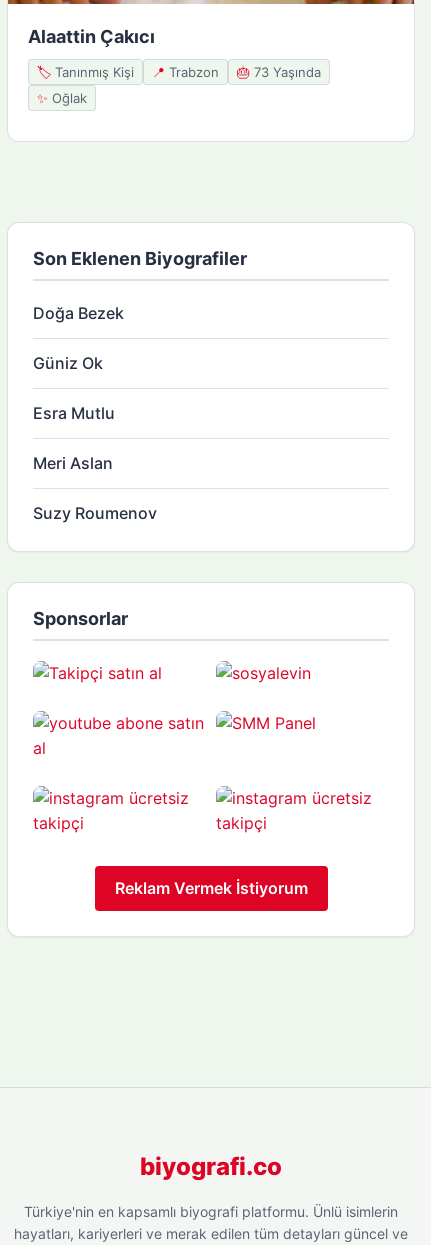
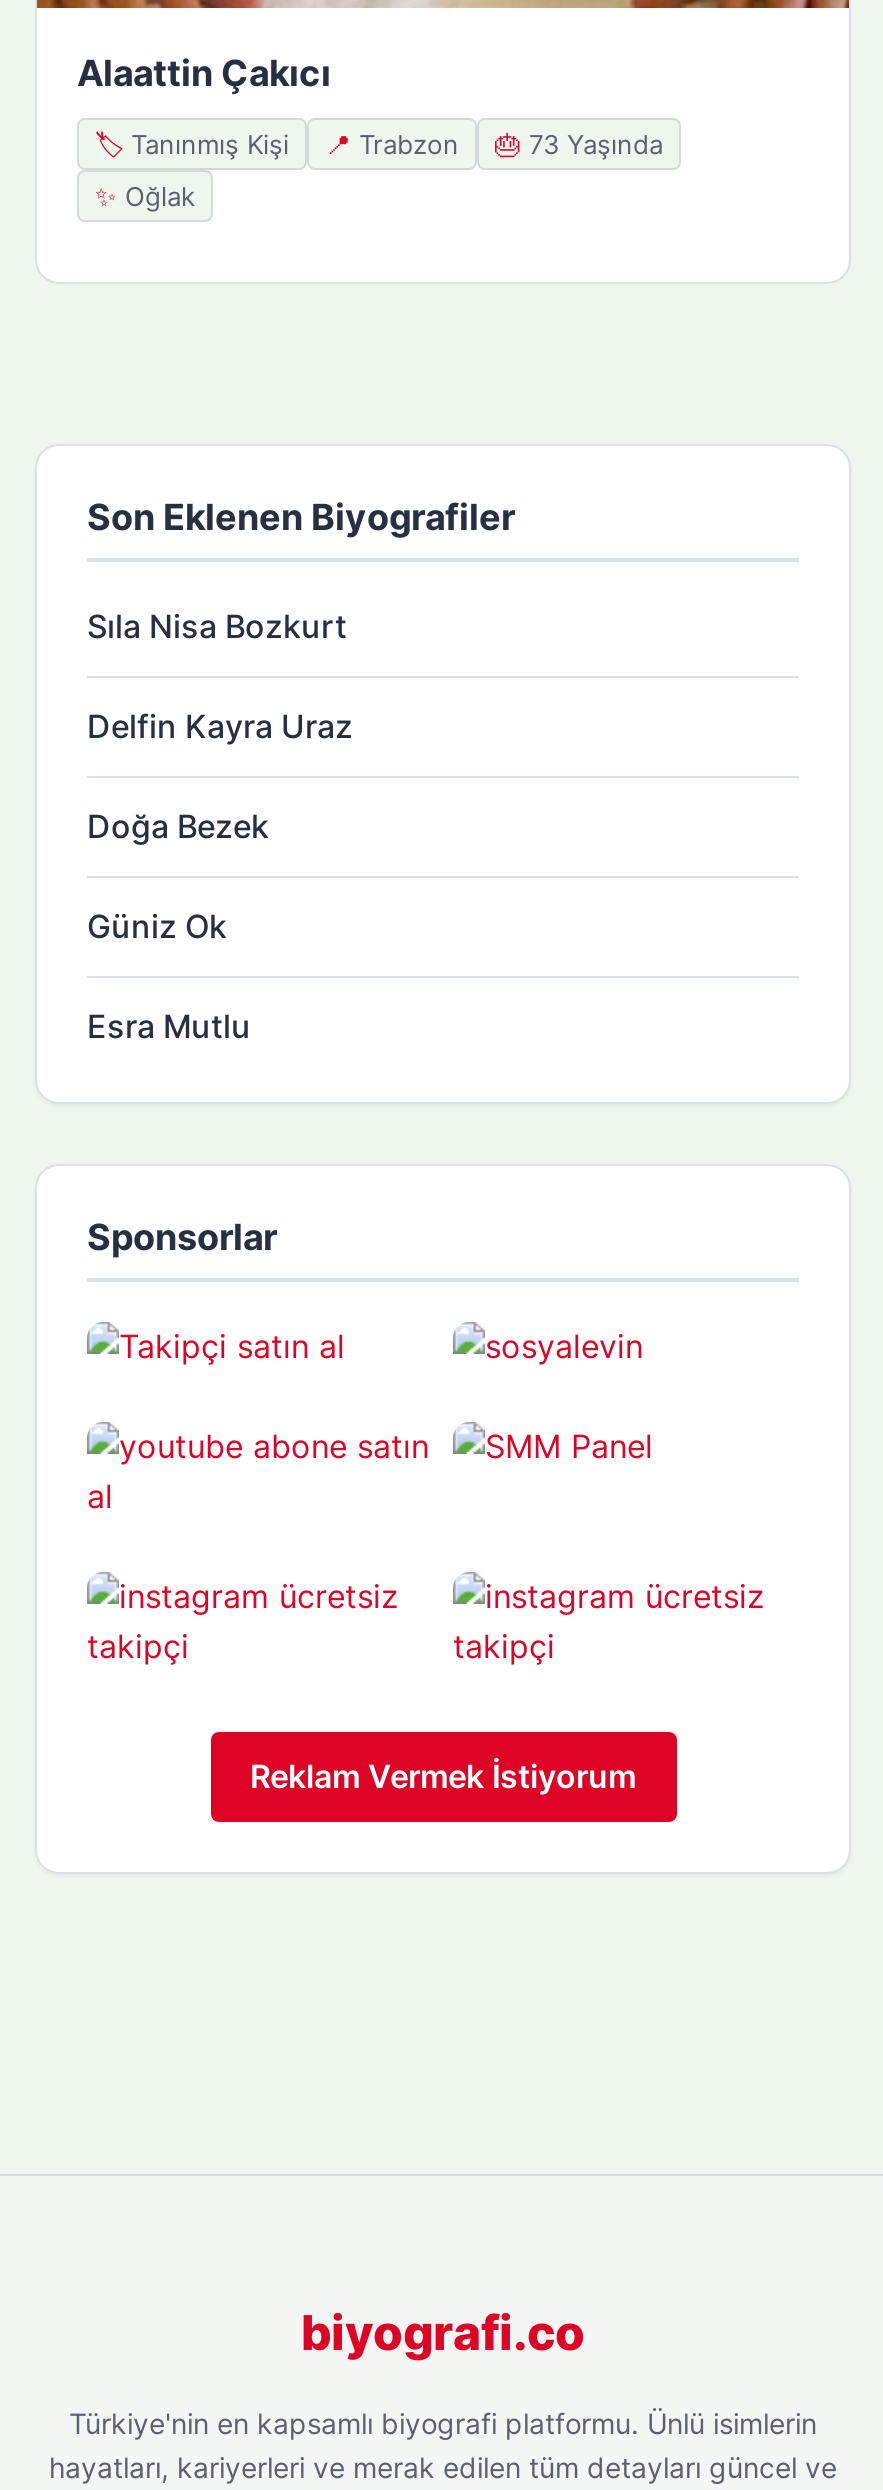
none -> [87,605,353,745] Sıla Nisa Bozkurt | Delfin Kayra Uraz
moved [33,302,124,422] -> [87,805,269,1045]: Doğa Bezek | Güniz Ok | Esra Mutlu
[33,452,157,522] Meri Aslan | Suzy Roumenov -> none

